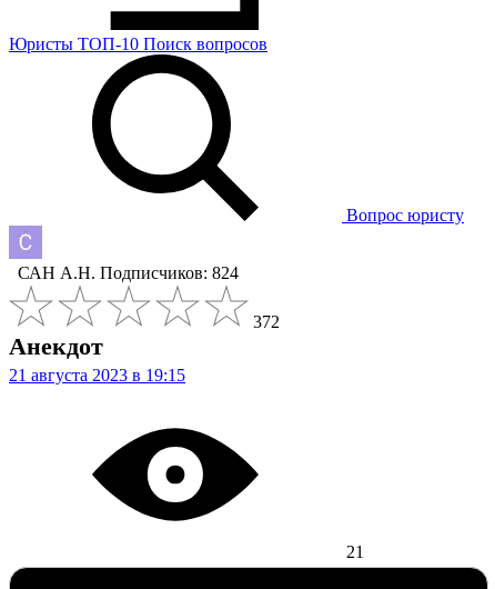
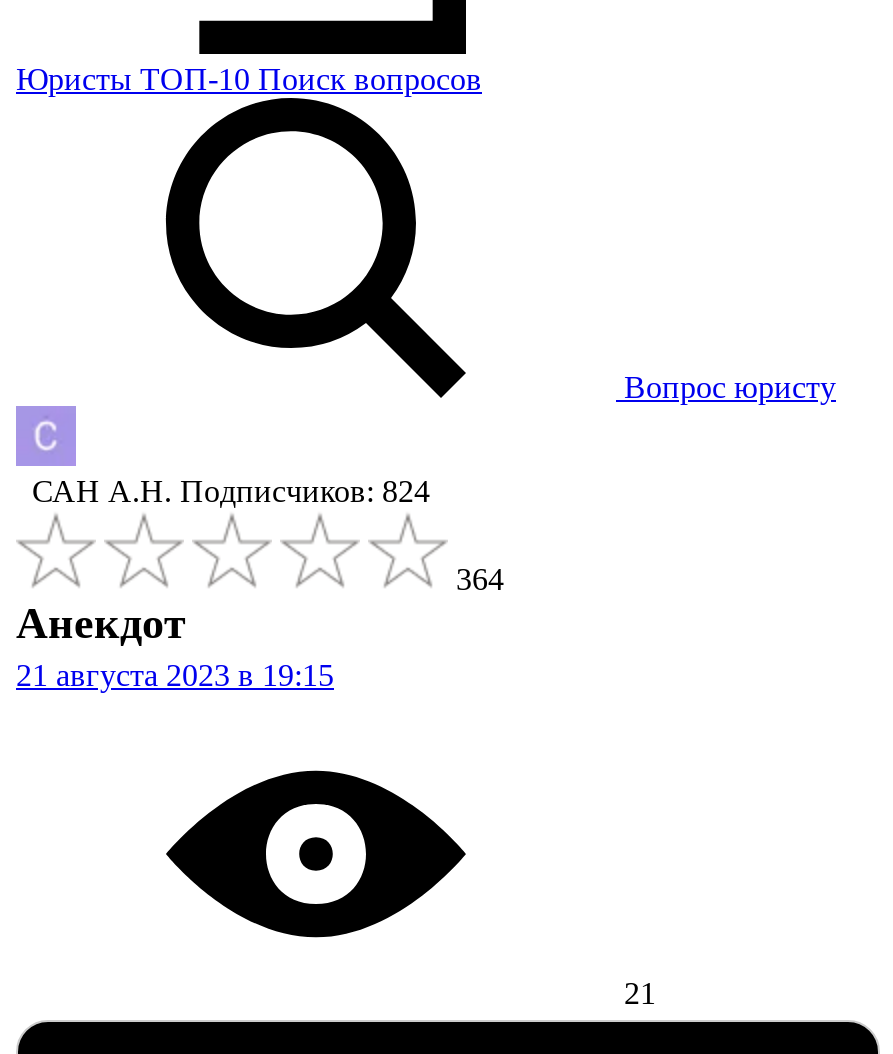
[253,312,280,331] 372 -> [456,562,504,596] 364

